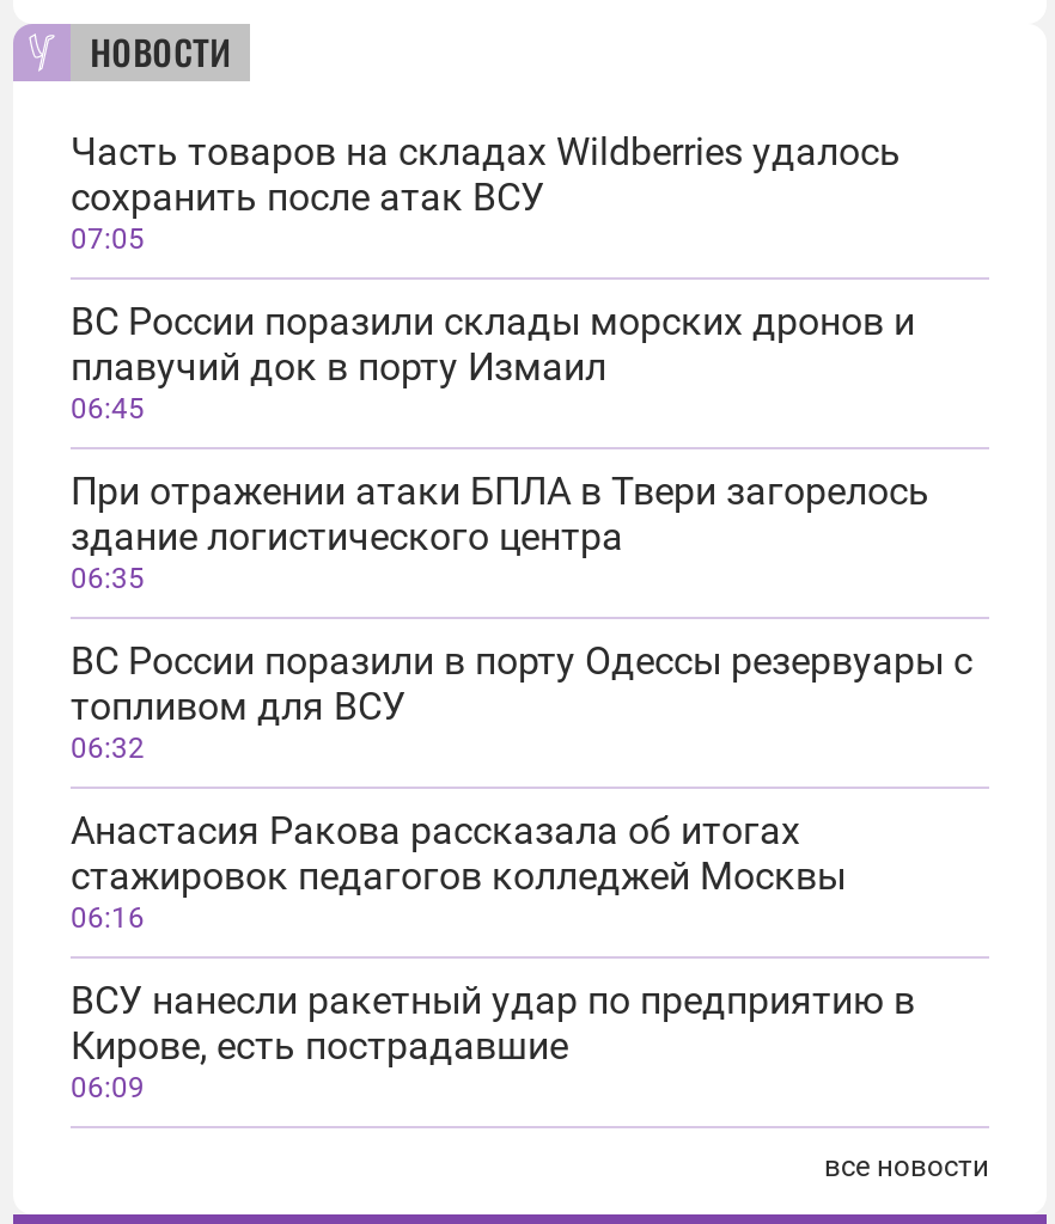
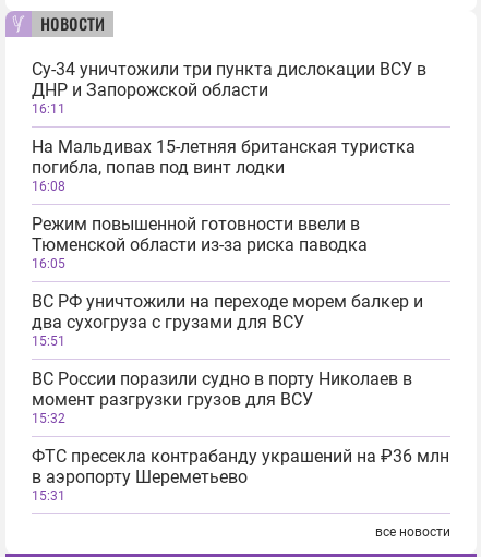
[71,129,901,256] Часть товаров на складах Wildberries удалось | сохранить после атак ВСУ | 07:05 -> [32,59,426,117] Су-34 уничтожили три пункта дислокации ВСУ в | ДНР и Запорожской области | 16:11
[71,299,915,426] ВС России поразили склады морских дронов и | плавучий док в порту Измаил | 06:45 -> [32,136,416,194] На Мальдивах 15-летняя британская туристка | погибла, попав под винт лодки | 16:08
[71,469,929,595] При отражении атаки БПЛА в Твери загорелось | здание логистического центра | 06:35 -> [32,214,368,271] Режим повышенной готовности ввели в | Тюменской области из-за риска паводка | 16:05
[71,638,972,765] ВС России поразили в порту Одессы резервуары с | топливом для ВСУ | 06:32 -> [32,291,423,349] ВС РФ уничтожили на переходе морем балкер и | два сухогруза с грузами для ВСУ | 15:51
[71,808,846,935] Анастасия Ракова рассказала об итогах | стажировок педагогов колледжей Москвы | 06:16 -> [32,368,412,426] ВС России поразили судно в порту Николаев в | момент разгрузки грузов для ВСУ | 15:32
[71,978,915,1104] ВСУ нанесли ракетный удар по предприятию в | Кирове, есть пострадавшие | 06:09 -> [32,446,449,504] ФТС пресекла контрабанду украшений на ₽36 млн | в аэропорту Шереметьево | 15:31

